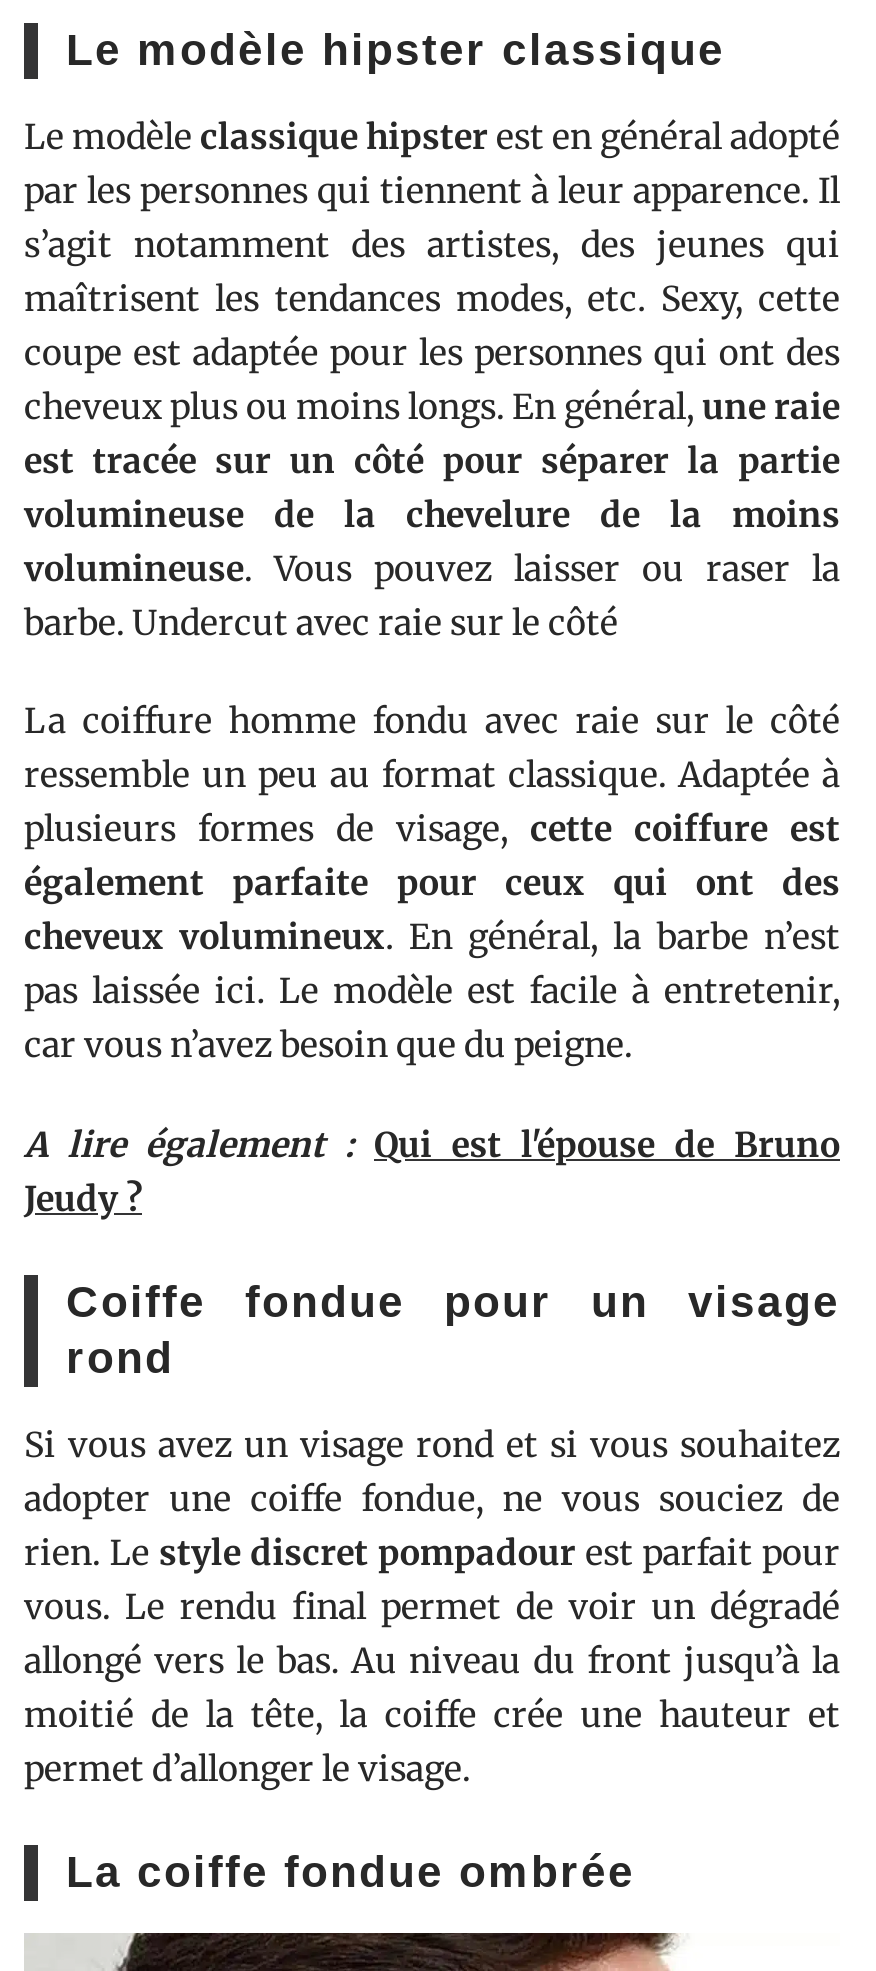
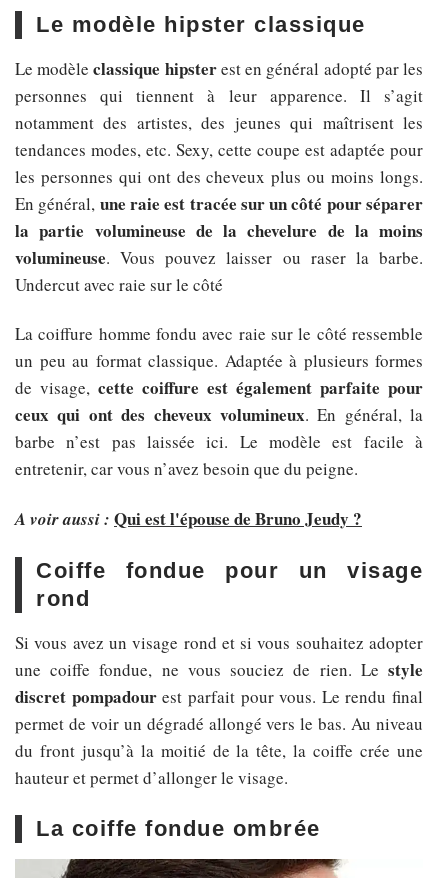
[24,1122,840,1220] A lire également : Qui est l'épouse de Bruno | Jeudy ? -> [15,505,362,530] A voir aussi : Qui est l'épouse de Bruno Jeudy ?

